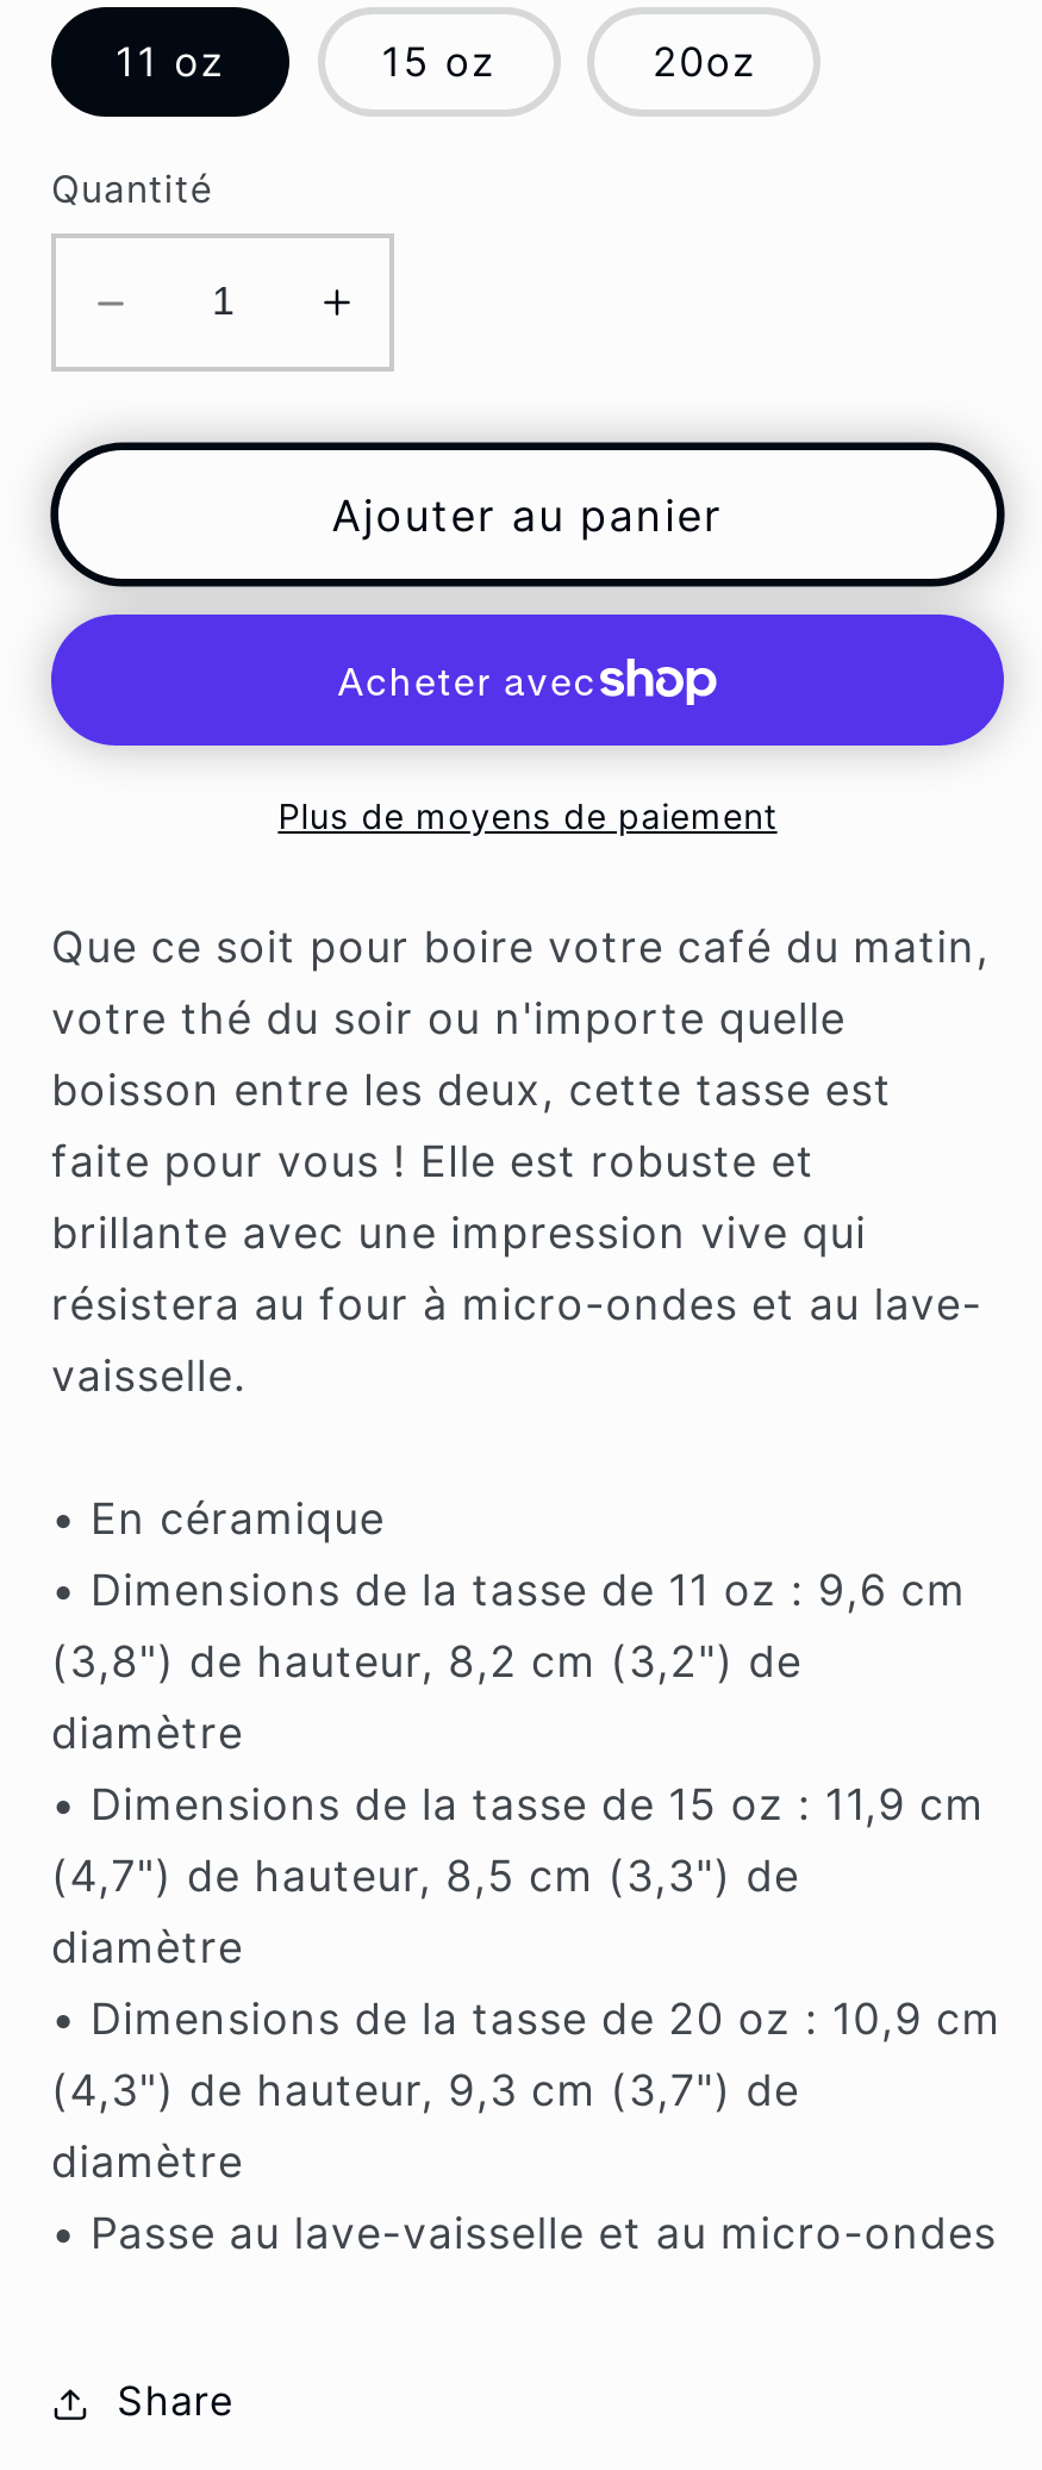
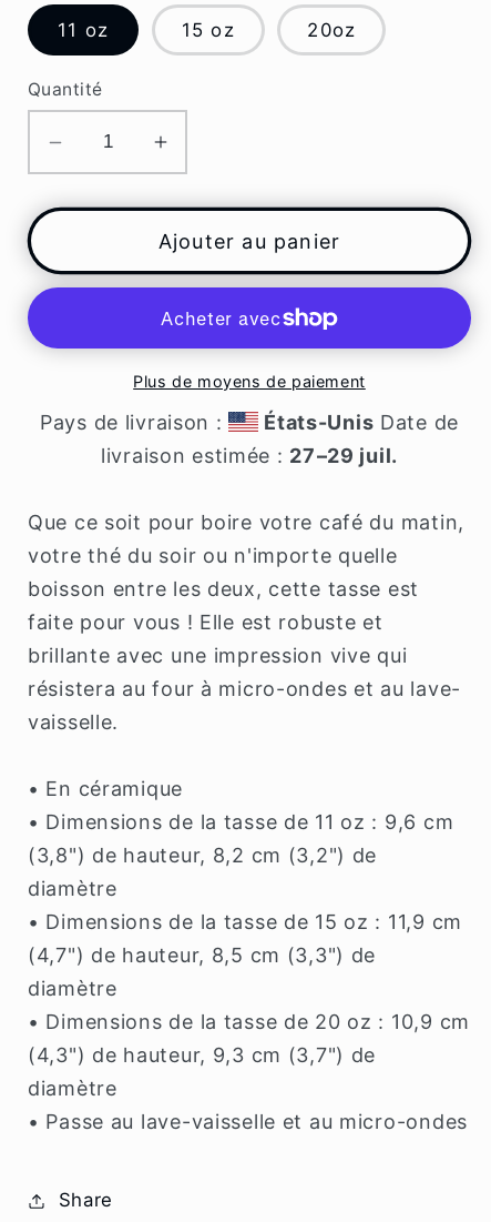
none -> [40,410,459,467] Pays de livraison : | États-Unis Date de | livraison estimée : 27–29 juil.

